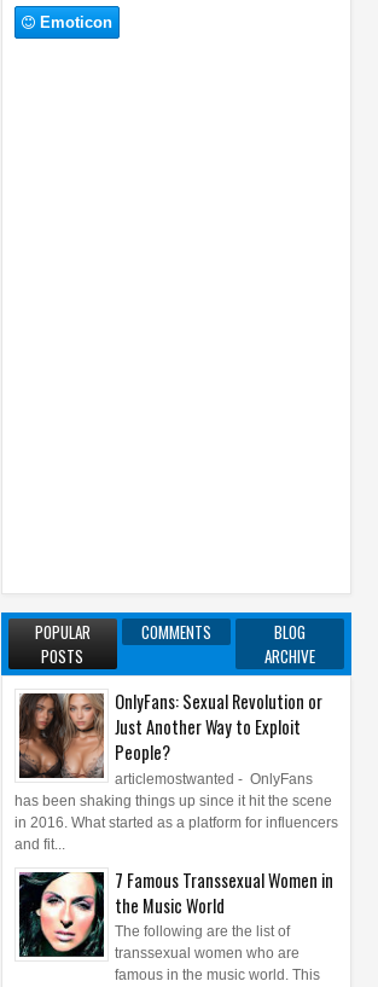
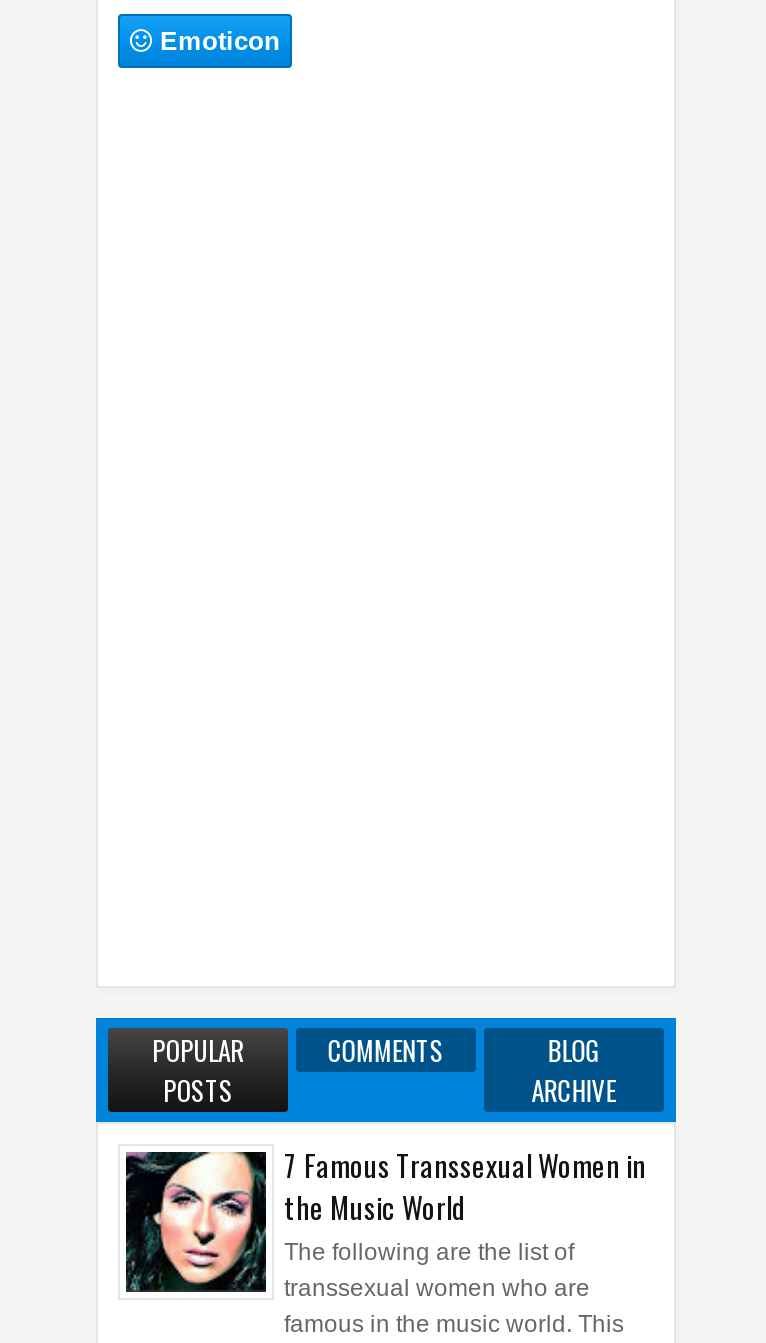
[14,689,338,852] [image] | OnlyFans: Sexual Revolution or | Just Another Way to Exploit | People? | articlemostwanted - OnlyFans | has been shaking things up since it hit the scene | in 2016. What started as a platform for influencers | and fit... -> none

